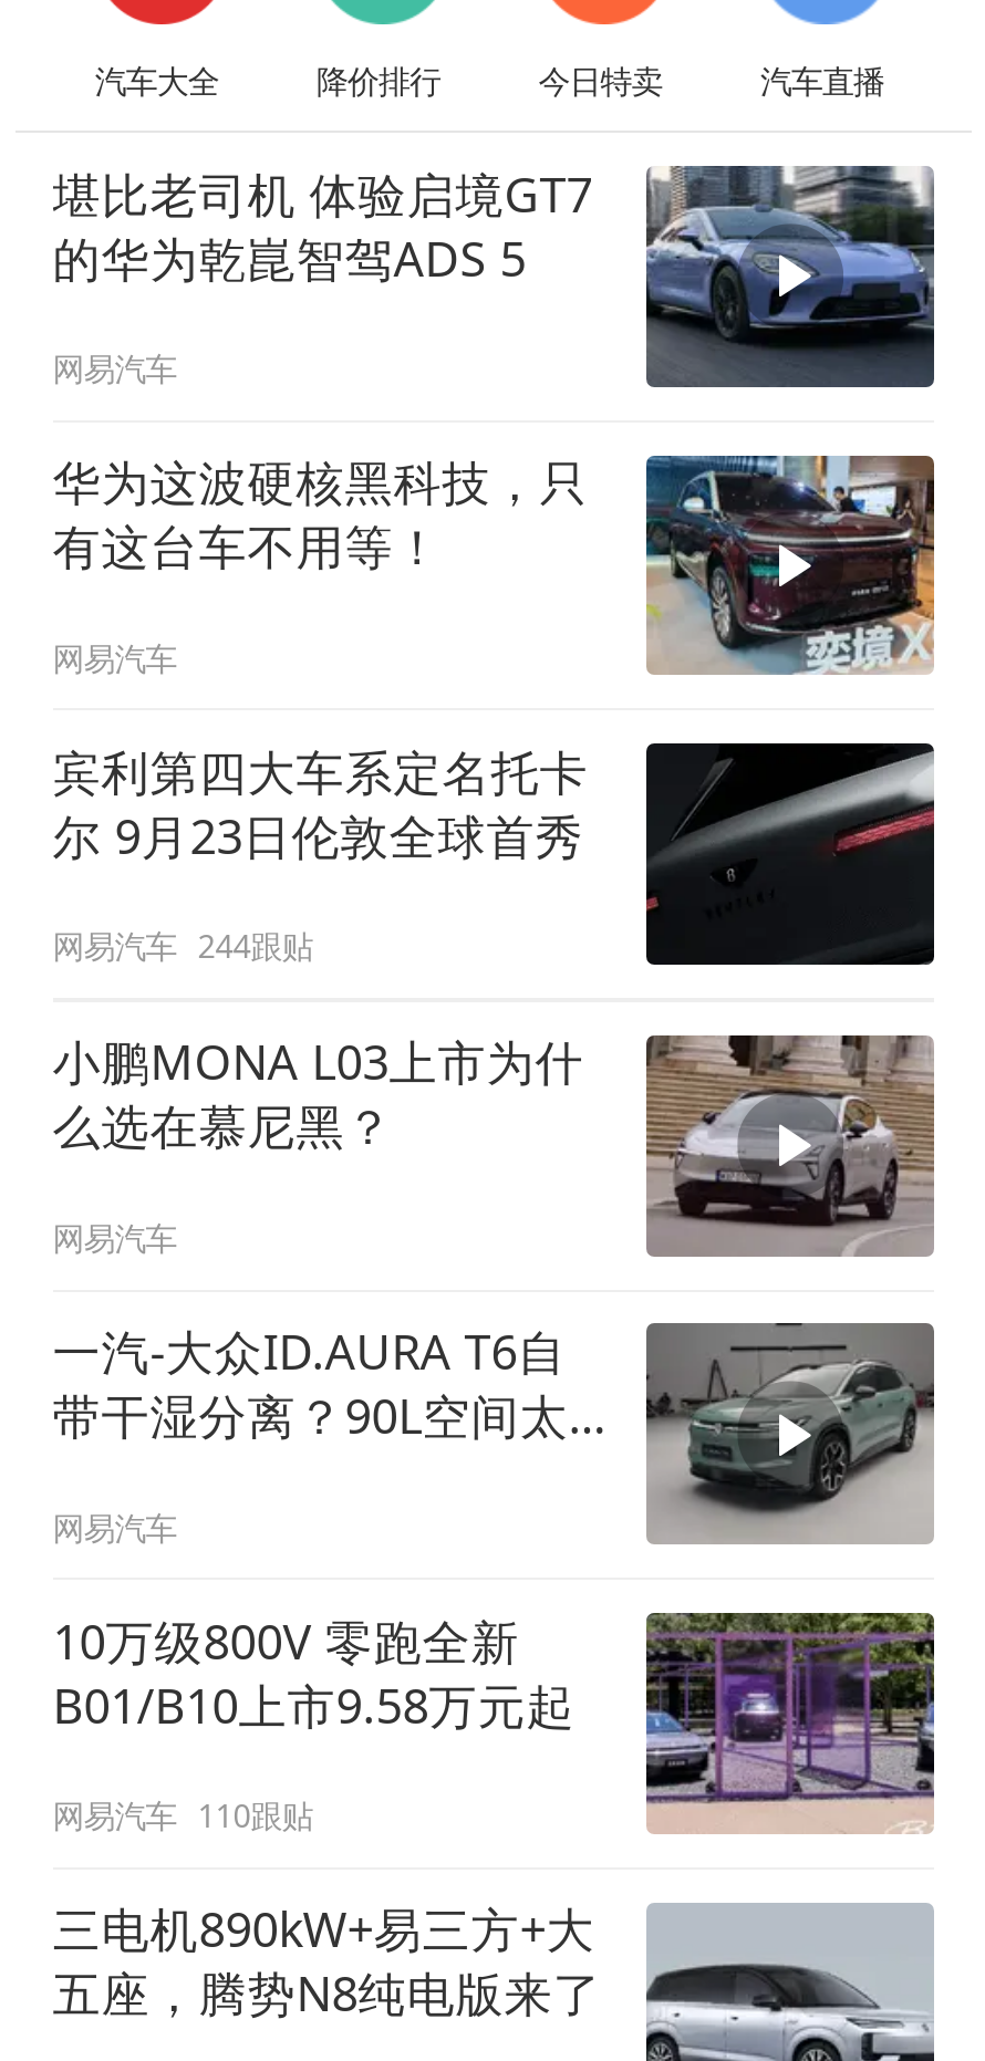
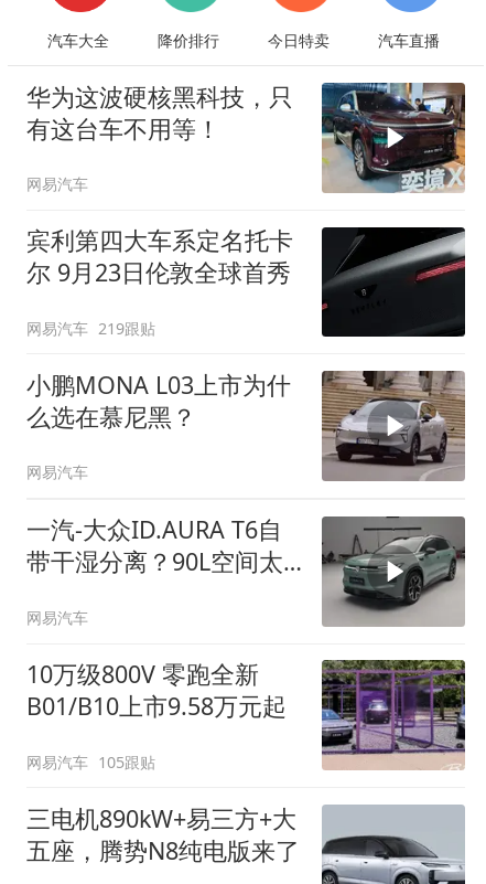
[52,161,936,390] [image] | 堪比老司机 体验启境GT7 | 的华为乾崑智驾ADS 5 | 网易汽车 -> none
[52,926,313,968] 网易汽车 244跟贴 -> [26,318,156,338] 网易汽车 219跟贴
[52,1795,313,1837] 网易汽车 110跟贴 -> [26,751,156,772] 网易汽车 105跟贴

